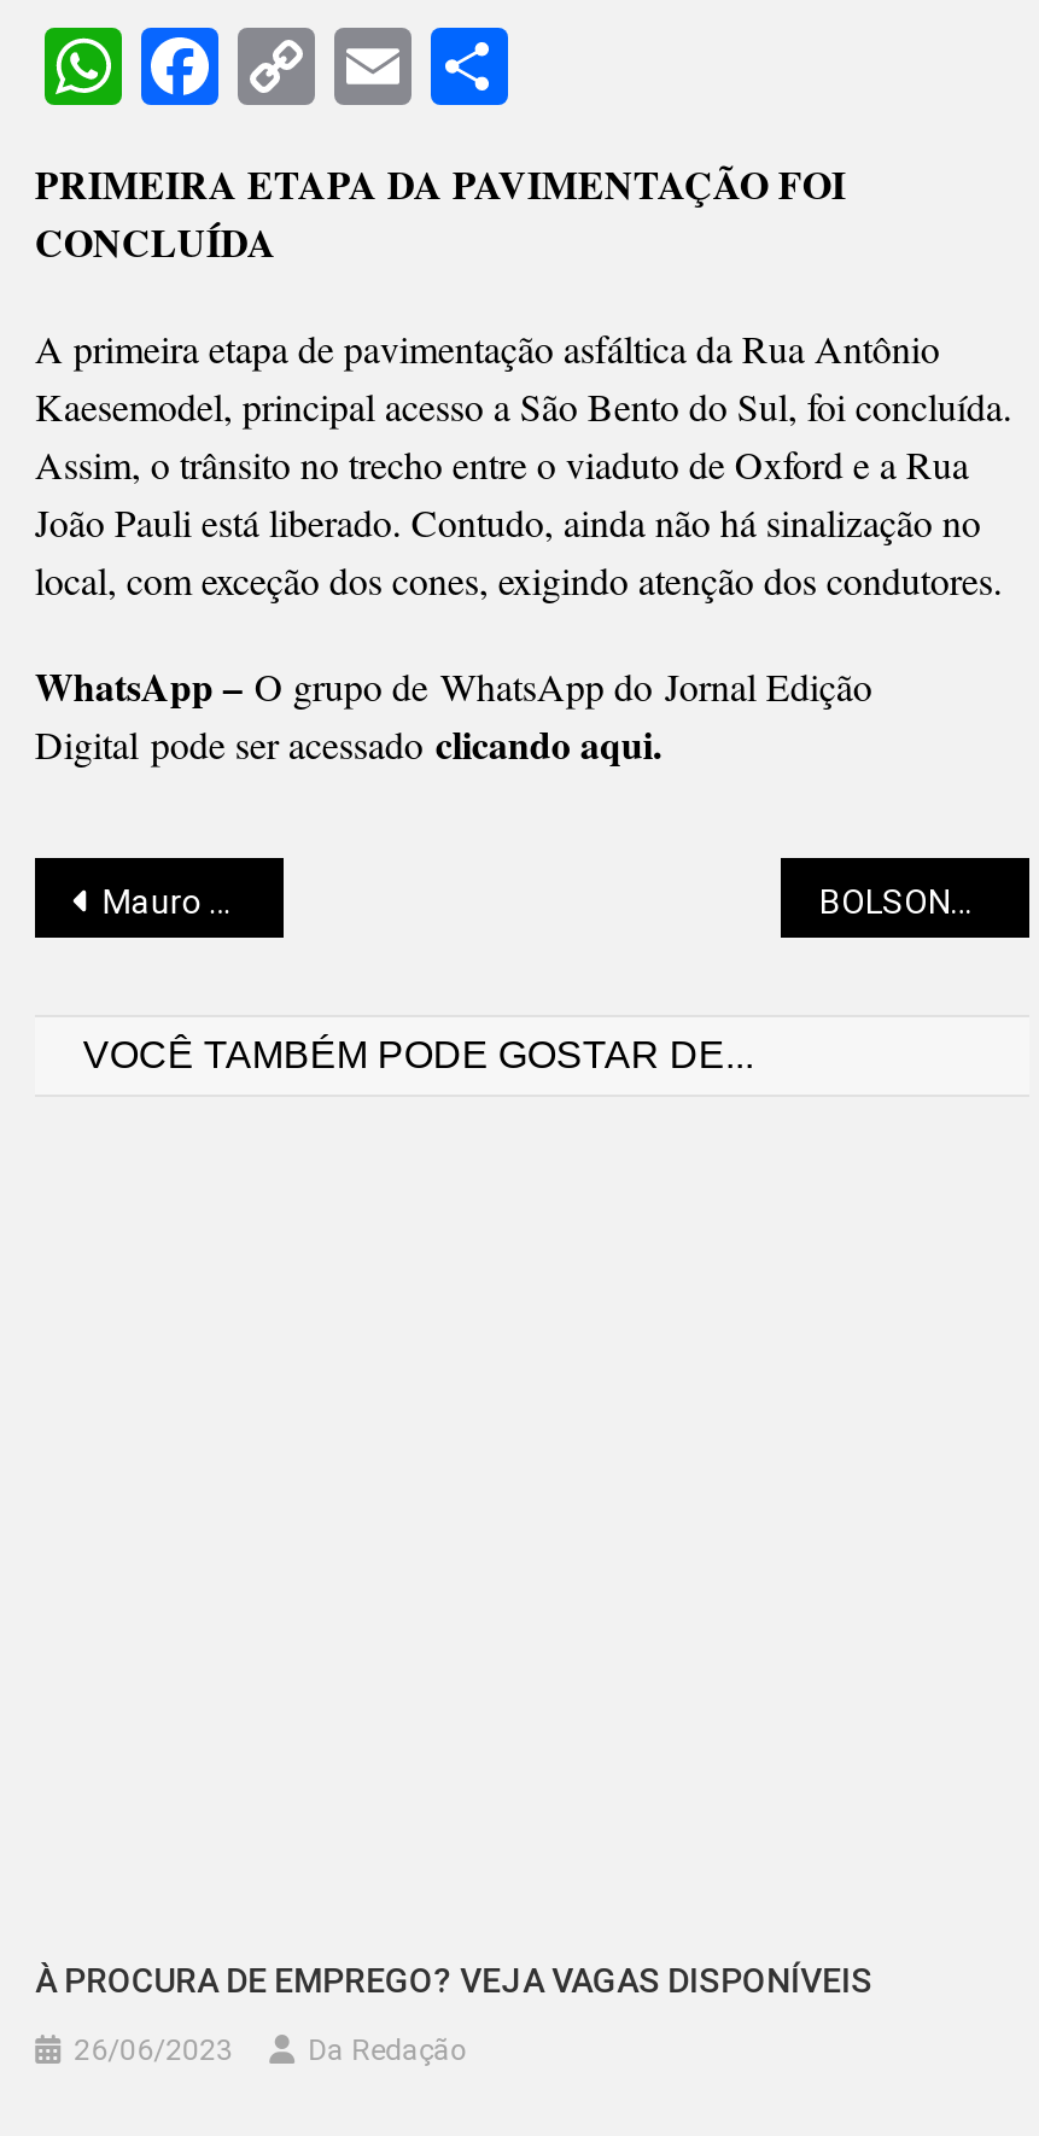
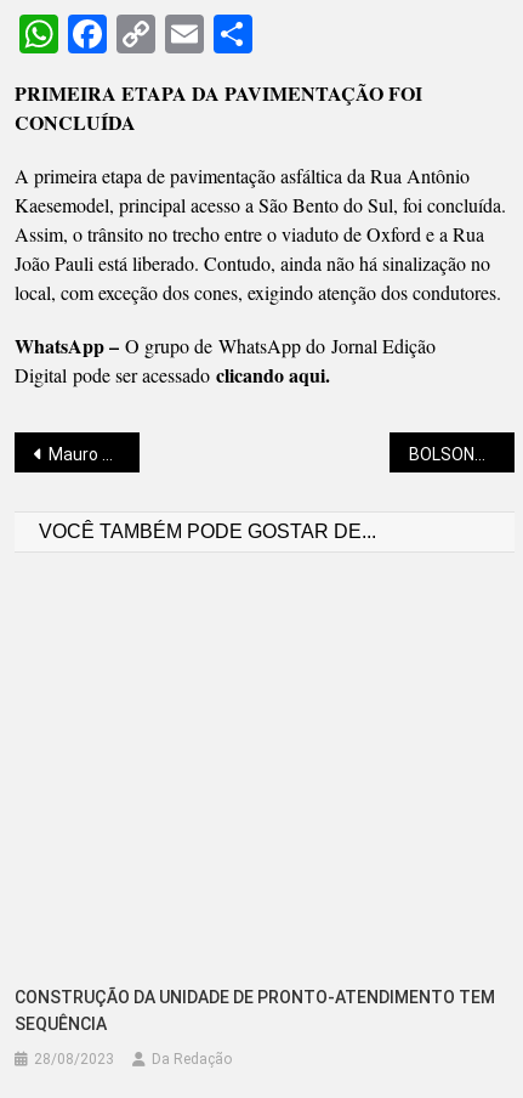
[35,1961,873,1999] À PROCURA DE EMPREGO? VEJA VAGAS DISPONÍVEIS -> [15,987,495,1034] CONSTRUÇÃO DA UNIDADE DE PRONTO-ATENDIMENTO TEM | SEQUÊNCIA
[74,2033,233,2067] 26/06/2023 -> [34,1051,114,1068] 28/08/2023

